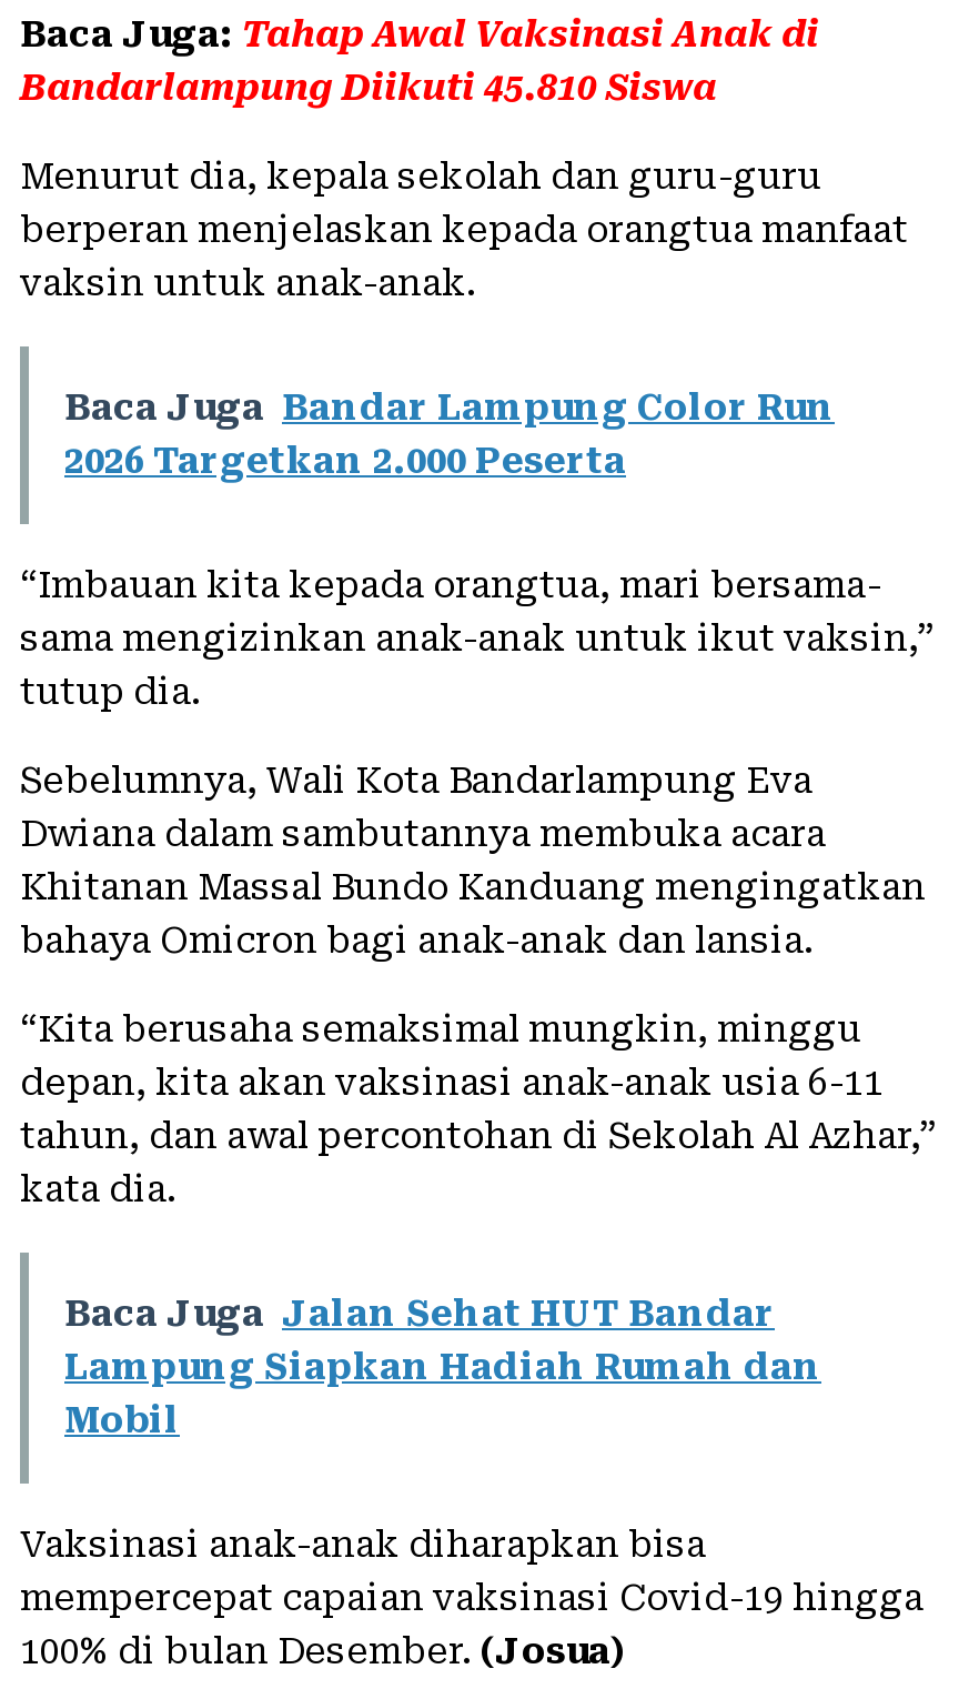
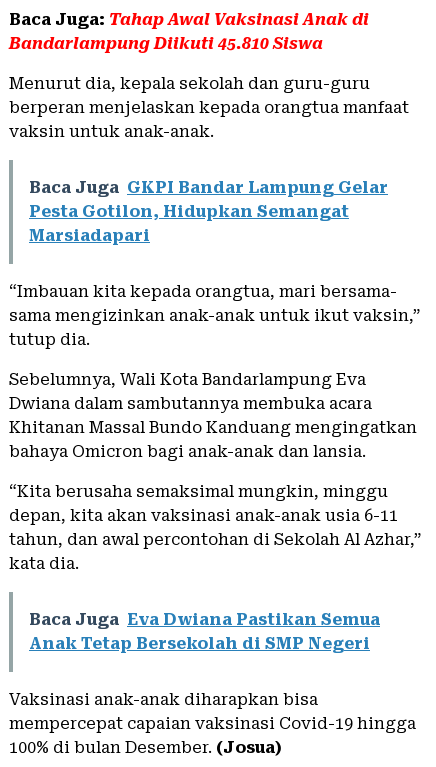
[64,387,835,483] Baca Juga Bandar Lampung Color Run | 2026 Targetkan 2.000 Peserta -> [29,178,388,245] Baca Juga GKPI Bandar Lampung Gelar | Pesta Gotilon, Hidupkan Semangat | Marsiadapari
moved [20,565,935,1211] -> [9,282,421,573]: “Imbauan kita kepada orangtua, mari bersama- | sama mengizinkan anak-anak untuk ikut vaksin,” | tutup dia. | ... | tahun, dan awal percontohan di Sekolah Al Azhar,” | kata dia.
[64,1293,821,1442] Baca Juga Jalan Sehat HUT Bandar | Lampung Siapkan Hadiah Rumah dan | Mobil -> [29,610,380,653] Baca Juga Eva Dwiana Pastikan Semua | Anak Tetap Bersekolah di SMP Negeri

